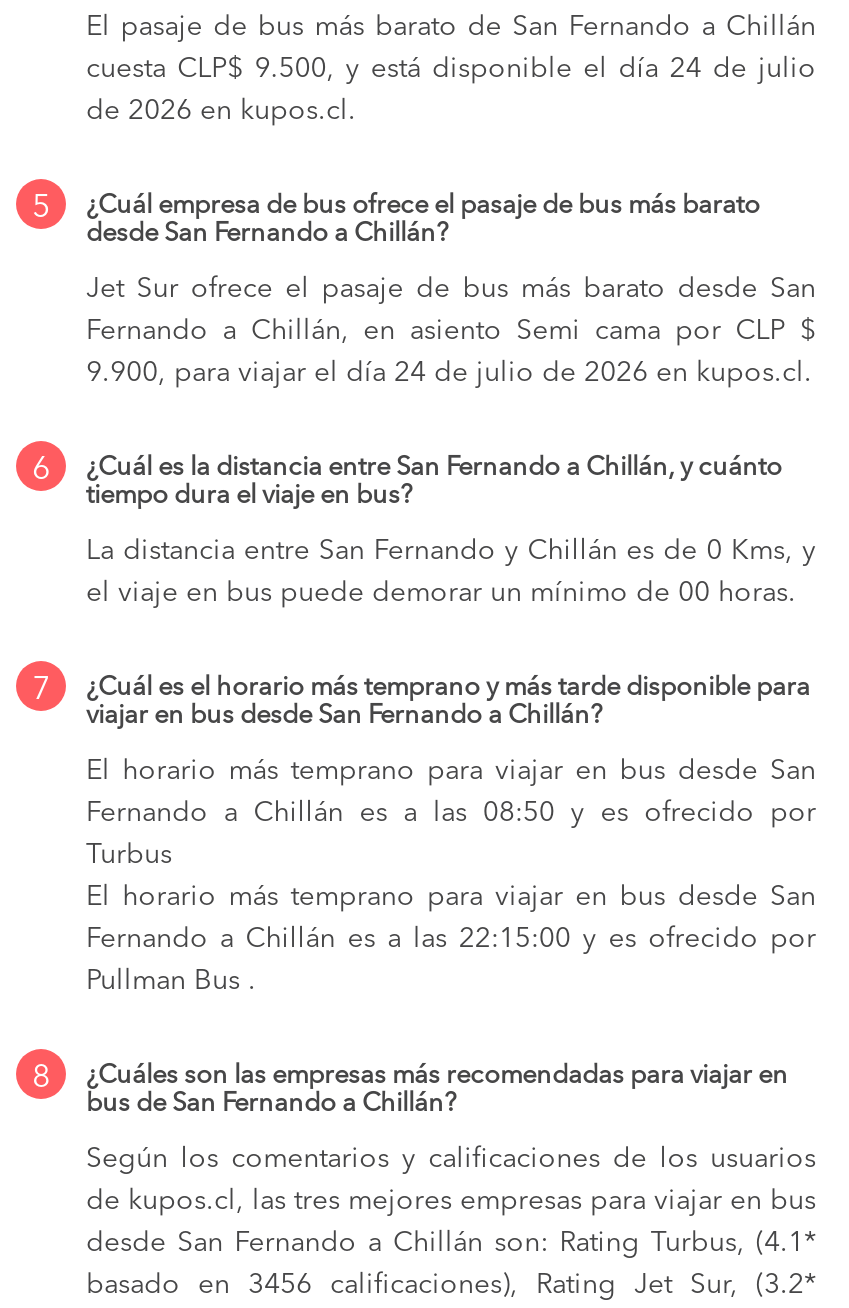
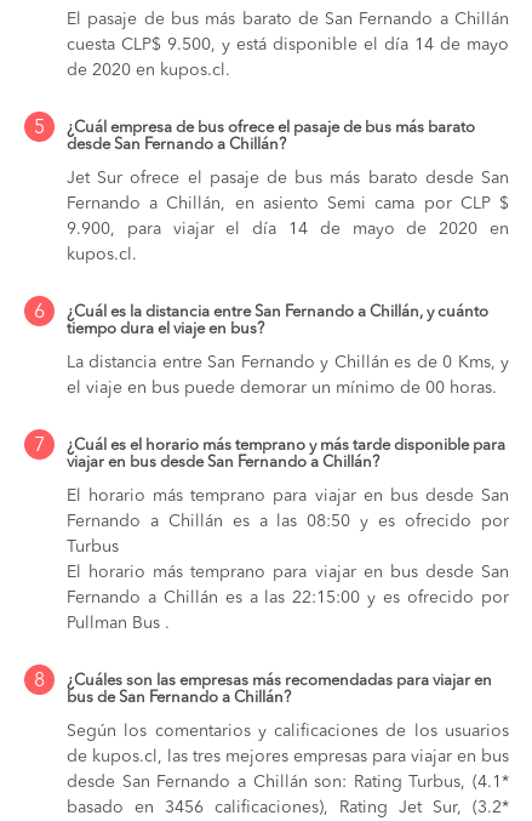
[86,55,816,83] cuesta CLP$ 9.500, y está disponible el día 24 de julio -> [67,36,509,53] cuesta CLP$ 9.500, y está disponible el día 14 de mayo
[86,97,356,125] de 2026 en kupos.cl. -> [67,61,230,78] de 2020 en kupos.cl.
[86,359,812,387] 9.900, para viajar el día 24 de julio de 2026 en kupos.cl. -> [67,220,509,263] 9.900, para viajar el día 14 de mayo de 2020 en | kupos.cl.

